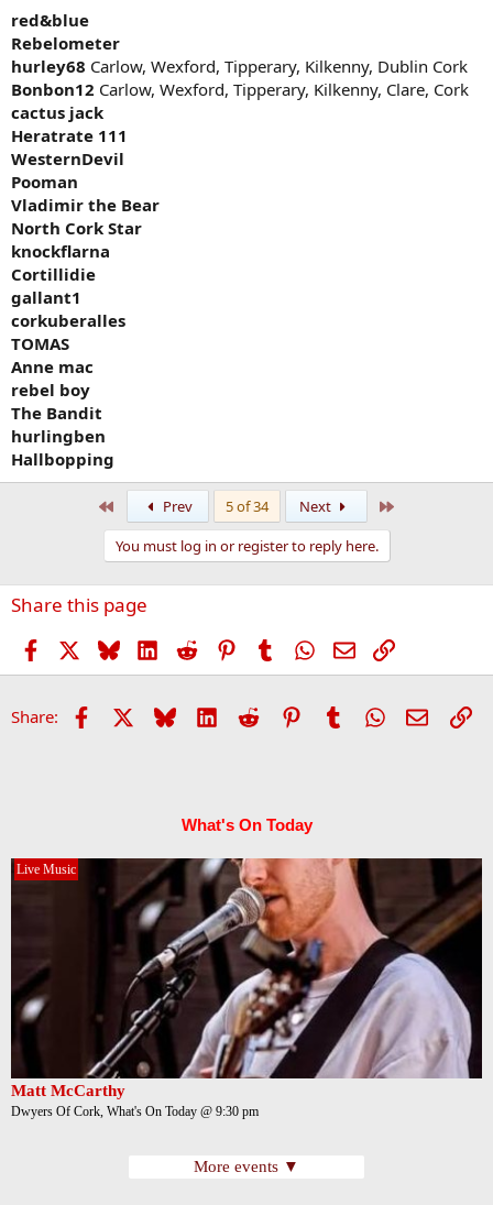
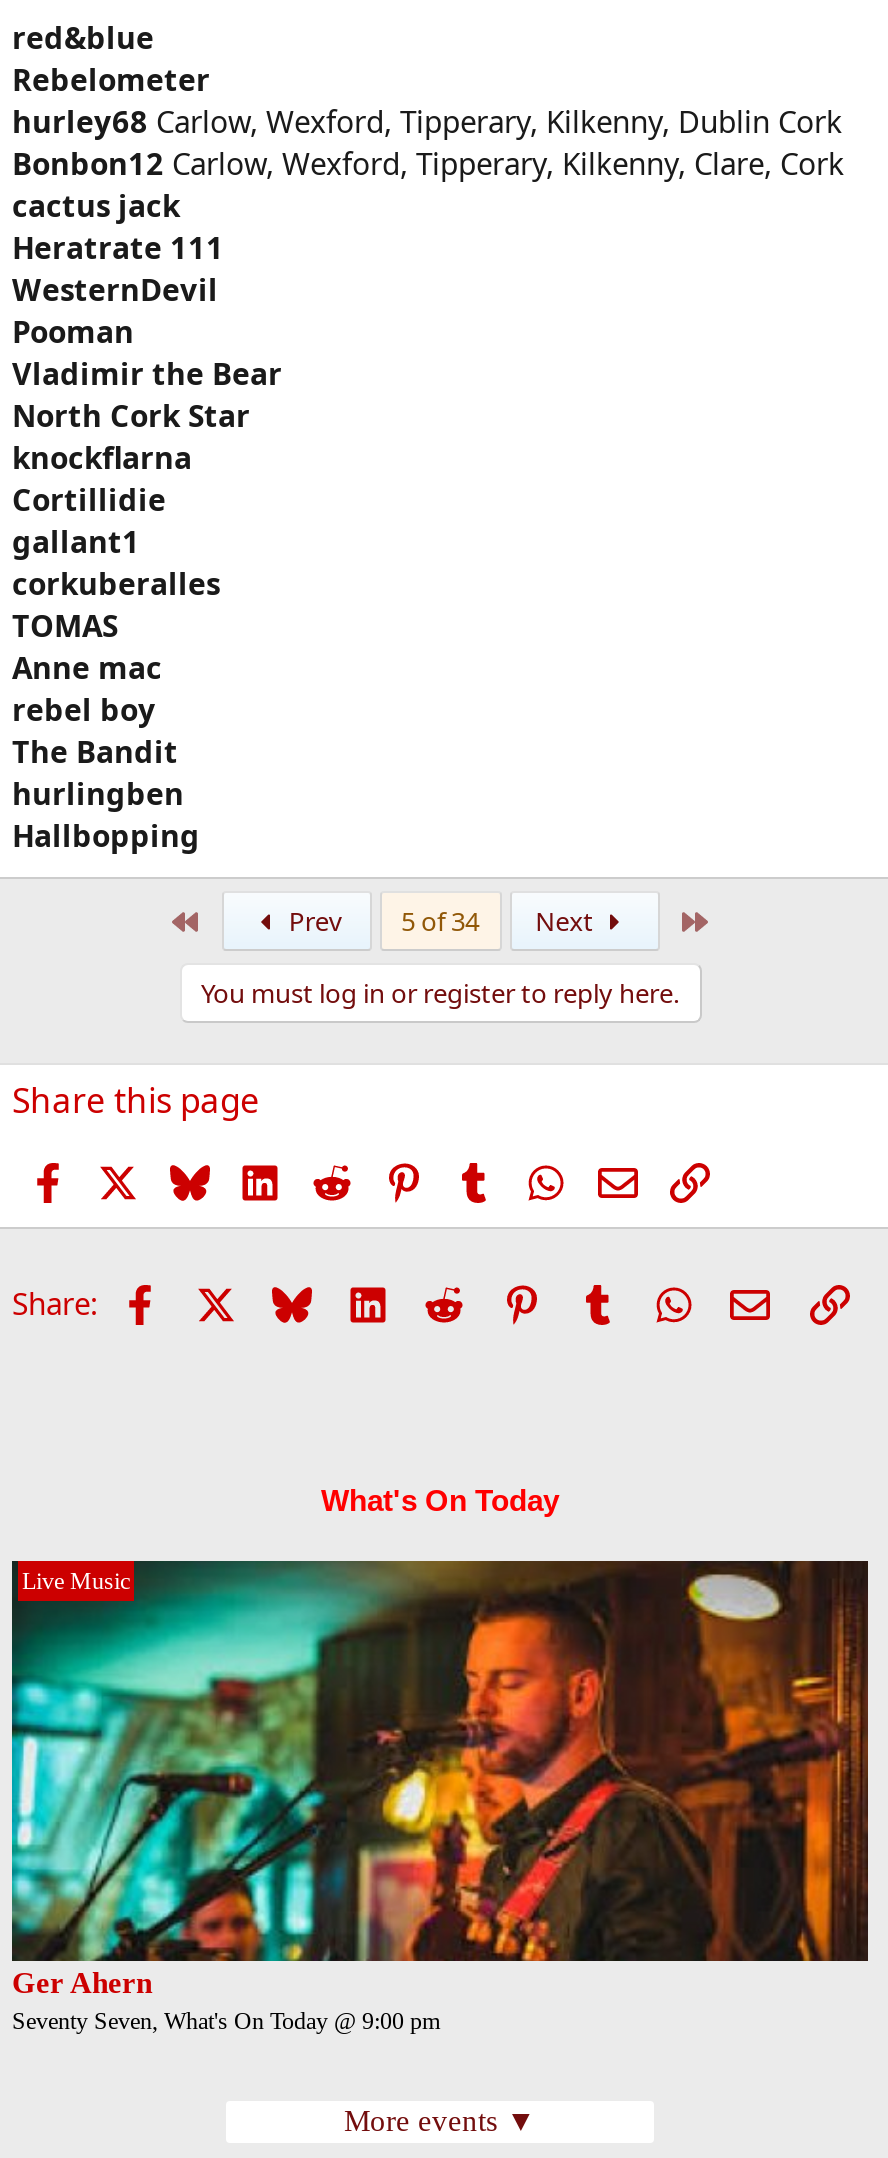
[10,857,483,1119] [image] | Matt McCarthy | Dwyers Of Cork, What's On Today @ 9:30 pm -> [10,1559,870,2035] [image] | Ger Ahern | Seventy Seven, What's On Today @ 9:00 pm

